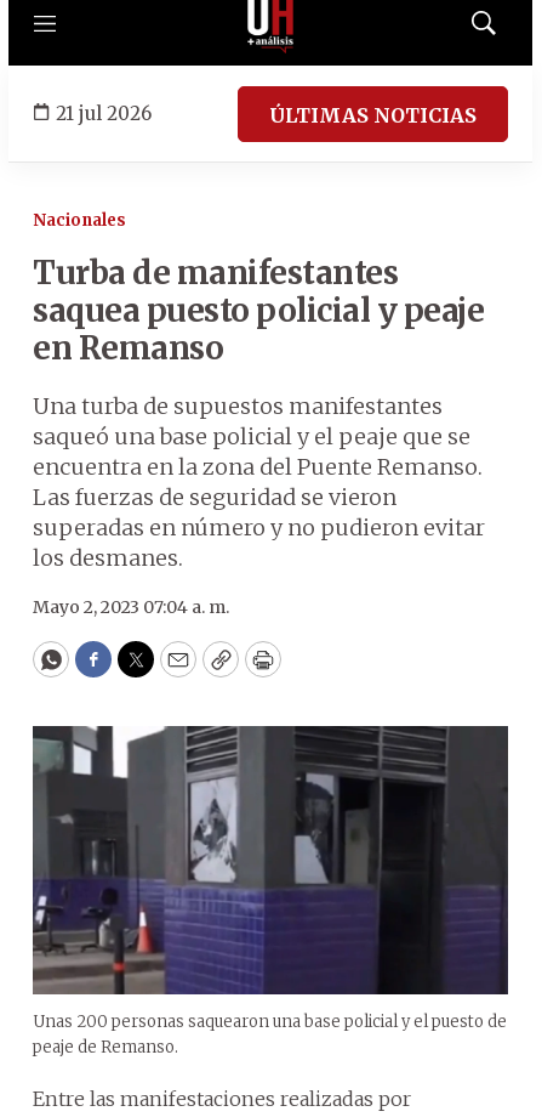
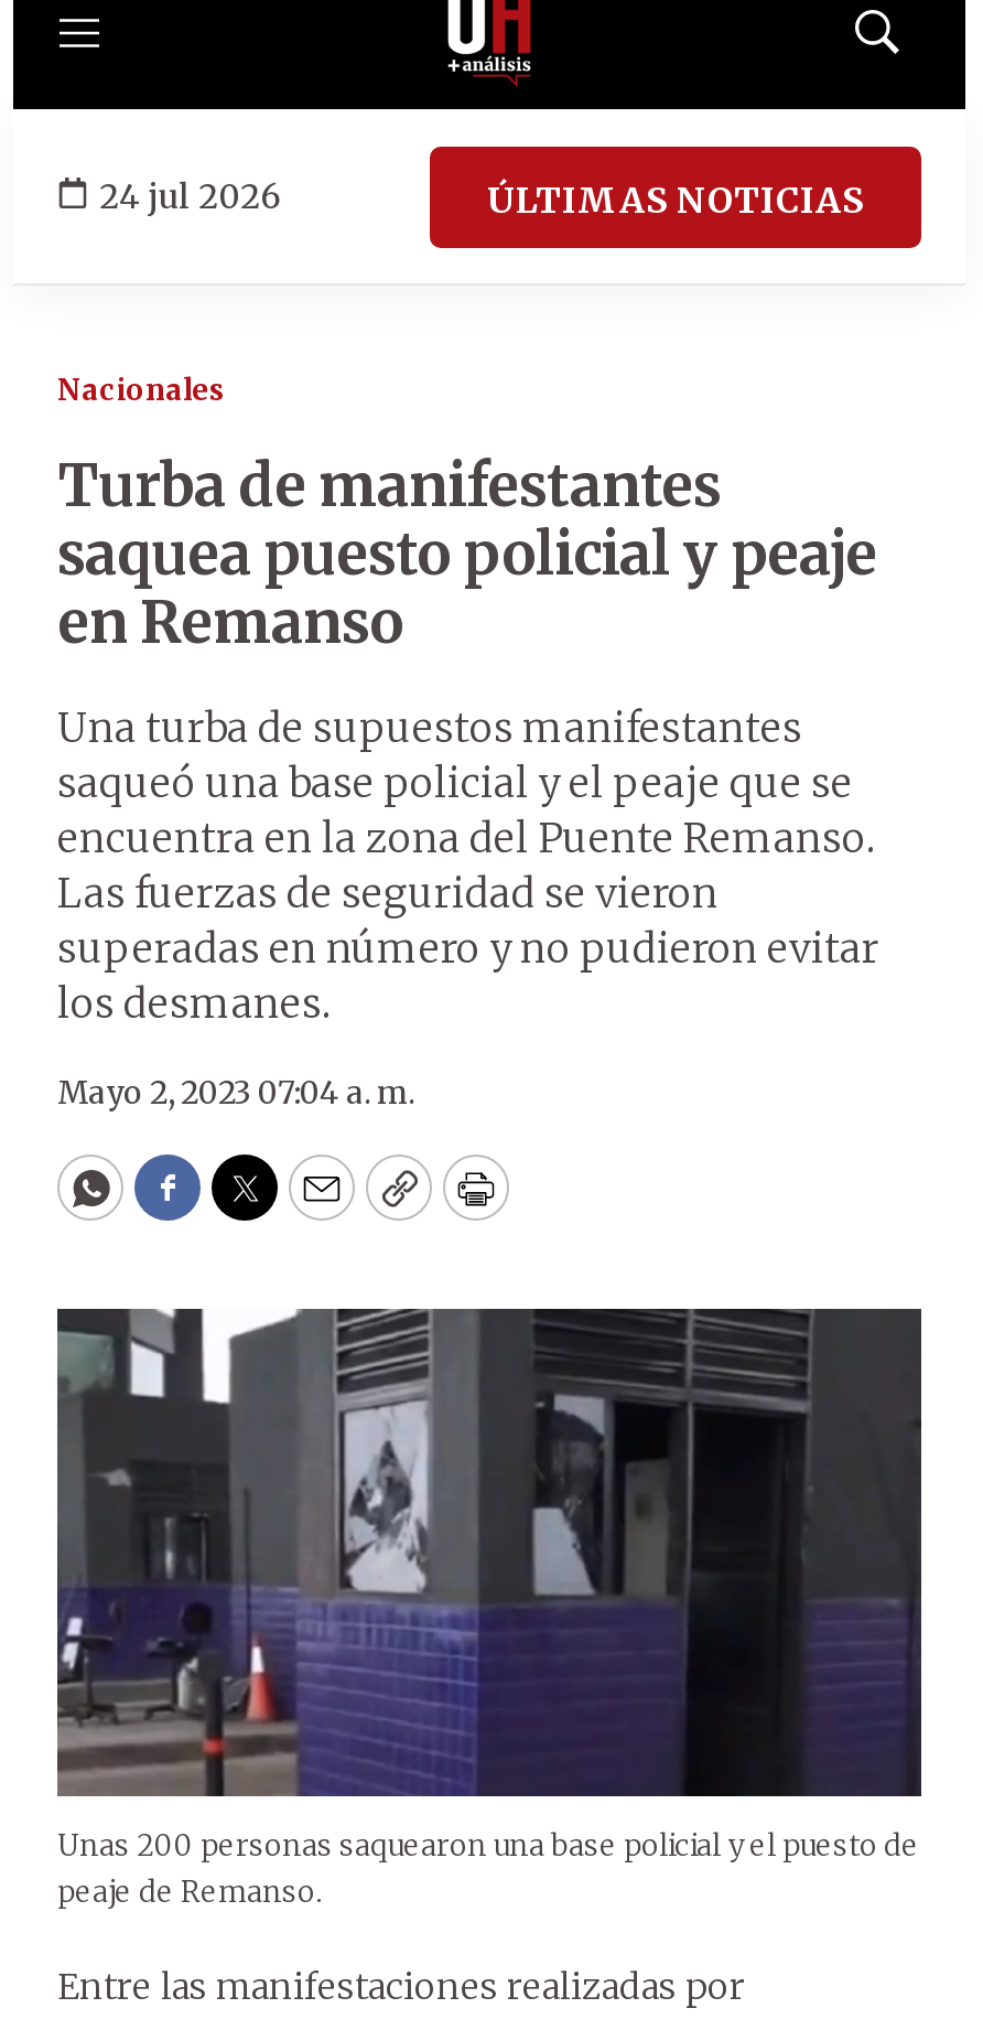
[56,101,152,124] 21 jul 2026 -> [99,174,280,216] 24 jul 2026

